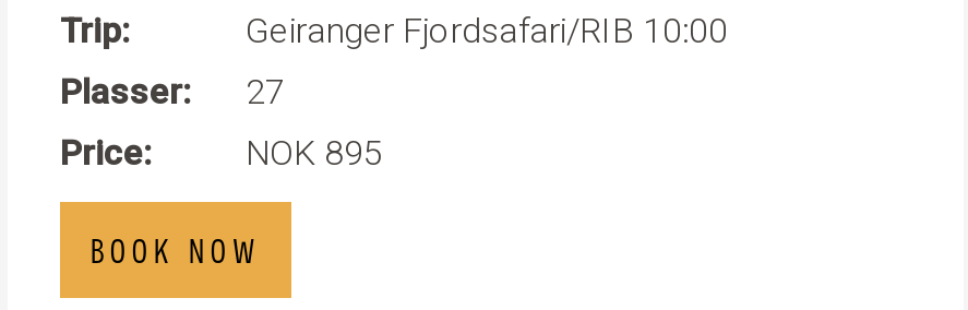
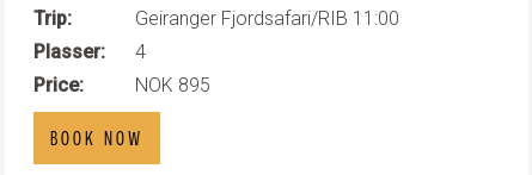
[246,10,728,52] Geiranger Fjordsafari/RIB 10:00 -> [135,7,399,30] Geiranger Fjordsafari/RIB 11:00
[60,71,285,113] Plasser: 27 -> [33,41,146,63] Plasser: 4

